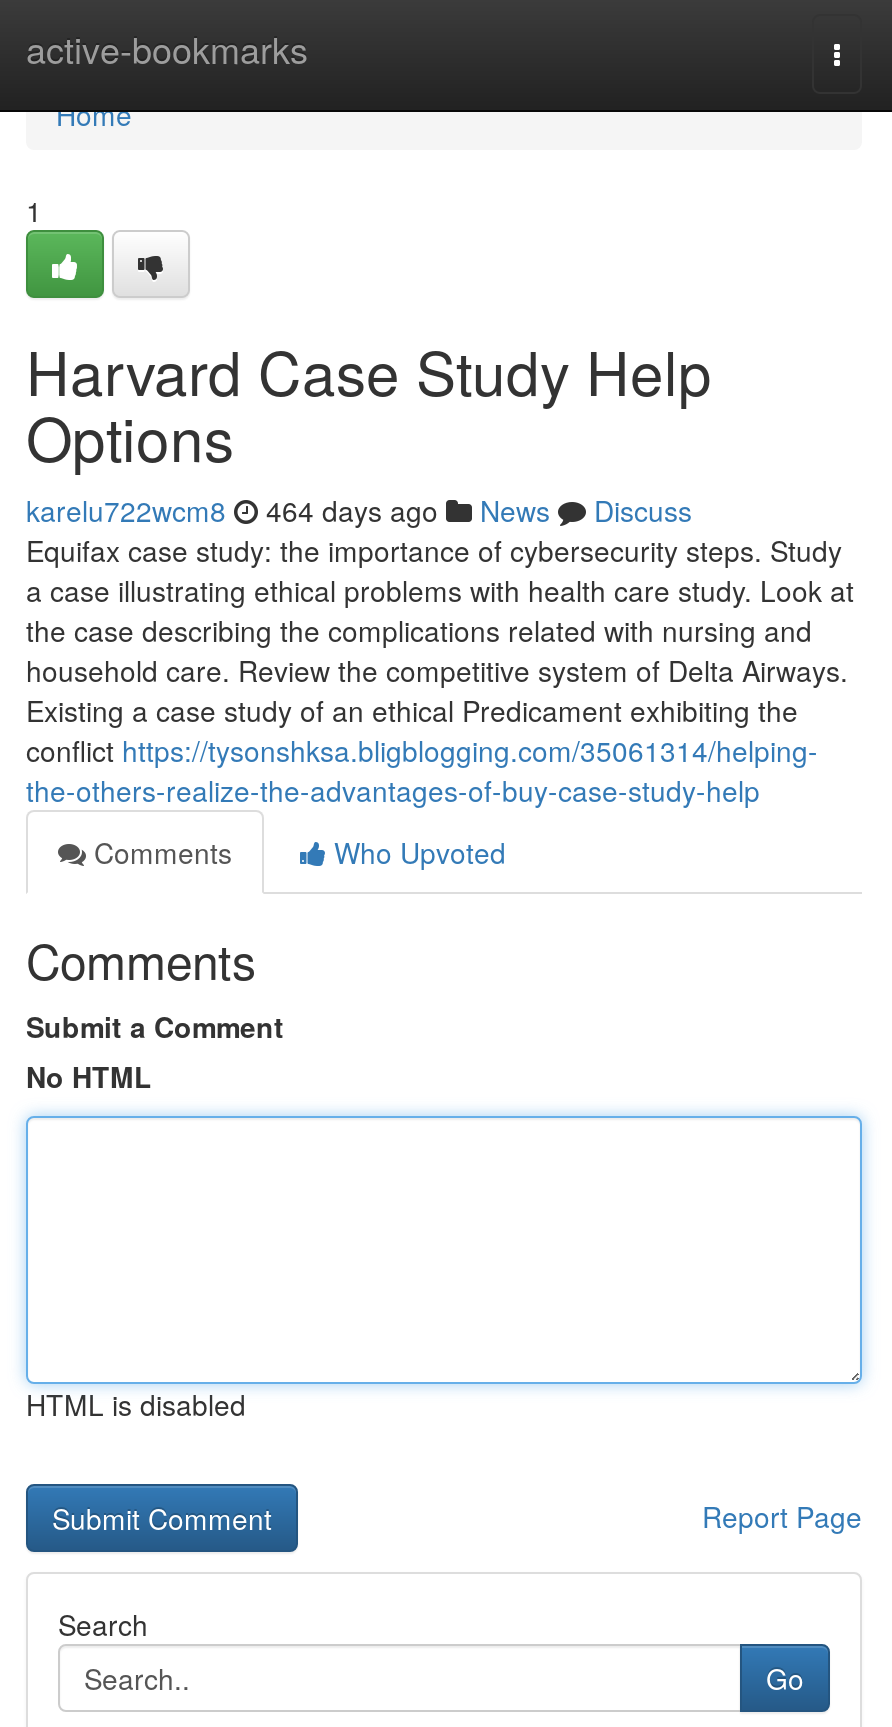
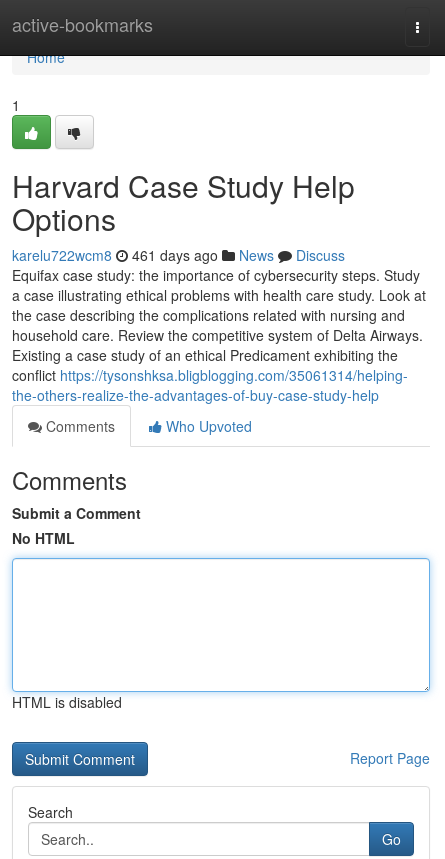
[26,490,692,530] karelu722wcm8 464 days ago News Discuss -> [12,245,345,265] karelu722wcm8 461 days ago News Discuss

